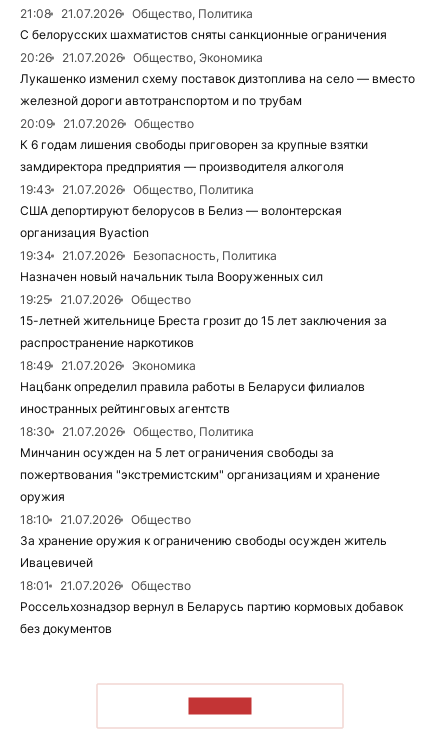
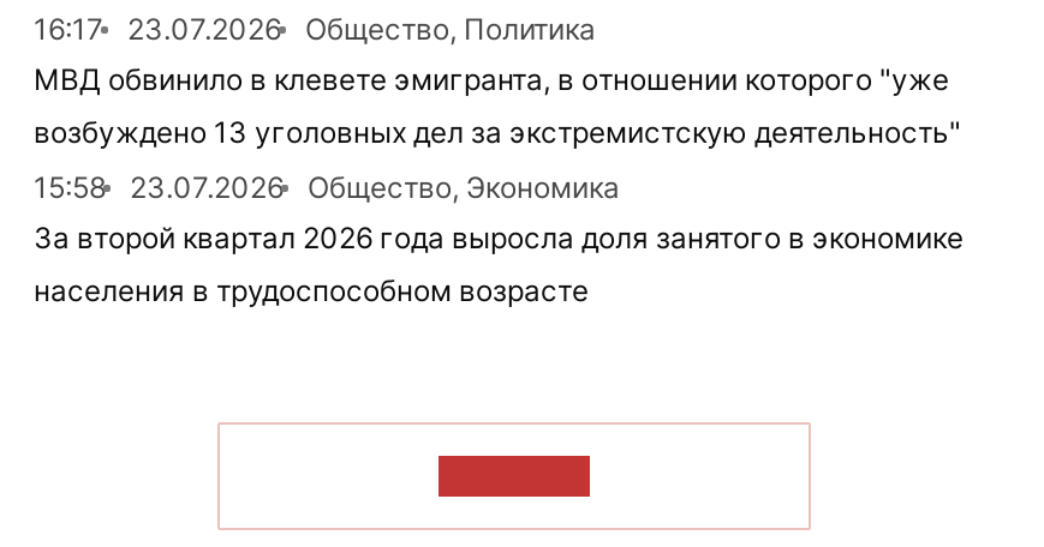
[20,6,122,21] 21:08 | 21.07.2026 -> [34,11,281,47] 16:17 | 23.07.2026
[20,27,387,65] С белорусских шахматистов сняты санкционные ограничения | 20:26 | 21.07.2026 -> [34,61,961,205] МВД обвинило в клевете эмигранта, в отношении которого "уже | возбуждено 13 уголовных дел за экстремистскую деятельность" | 15:58 | 23.07.2026
moved [133,50,263,65] -> [308,169,620,205]: Общество, Экономика
[20,71,415,636] Лукашенко изменил схему поставок дизтоплива на село — вместо | железной дороги автотранспортом и по трубам | 20:09 | 21.07.2026 | Общество | К 6 годам лишения свободы приговорен за крупные взятки | замдиректора предприятия — производителя алкоголя | 19:43 | 21.07.2026 | Общество, Политика | США депортируют белорусов в Белиз — волонтерская | организация Вyaction | 19:34 | 21.07.2026 | Безопасность, Политика | Назначен новый начальник тыла Вооруженных сил | 19:25 | 21.07.2026 | Общество | 15-летней жительнице Бреста грозит до 15 лет заключения за | распространение наркотиков | 18:49 | 21.07.2026 | Экономика | Нацбанк определил правила работы в Беларуси филиалов | иностранных рейтинговых агентств | 18:30 | 21.07.2026 | Общество, Политика | Минчанин осужден на 5 лет ограничения свободы за | пожертвования "экстремистским" организациям и хранение | оружия | 18:10 | 21.07.2026 | Общество | За хранение оружия к ограничению свободы осужден житель | Ивацевичей | 18:01 | 21.07.2026 | Общество | Россельхознадзор вернул в Беларусь партию кормовых добавок | без документов -> [34,220,964,308] За второй квартал 2026 года выросла доля занятого в экономике | населения в трудоспособном возрасте

